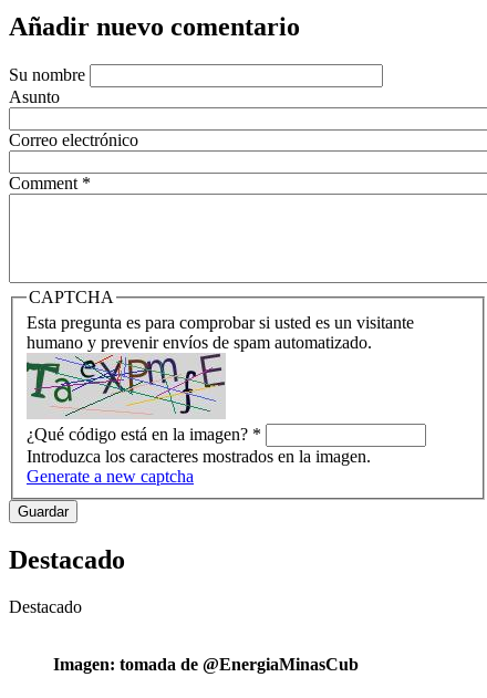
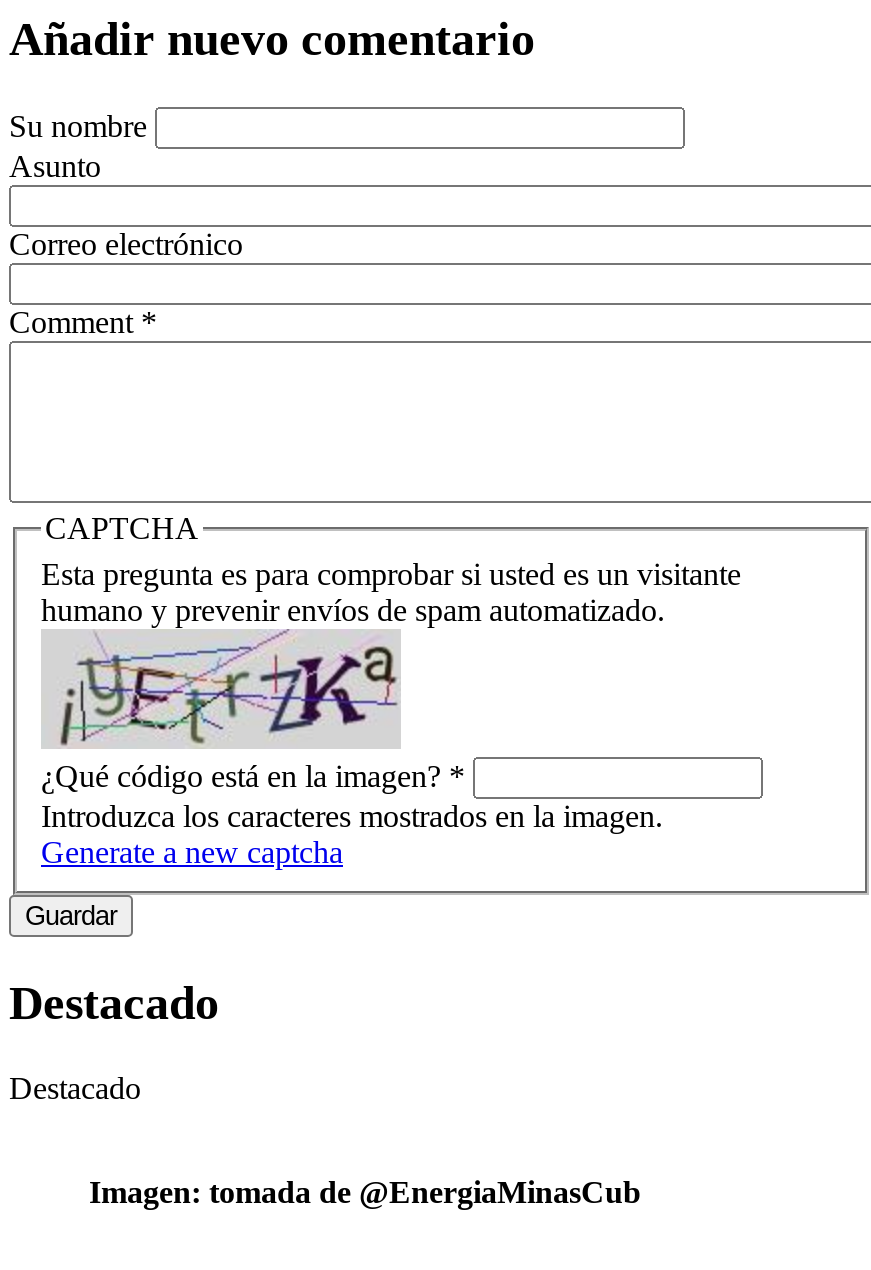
[25,355,225,417] [image] -> [41,633,397,747] [image]

